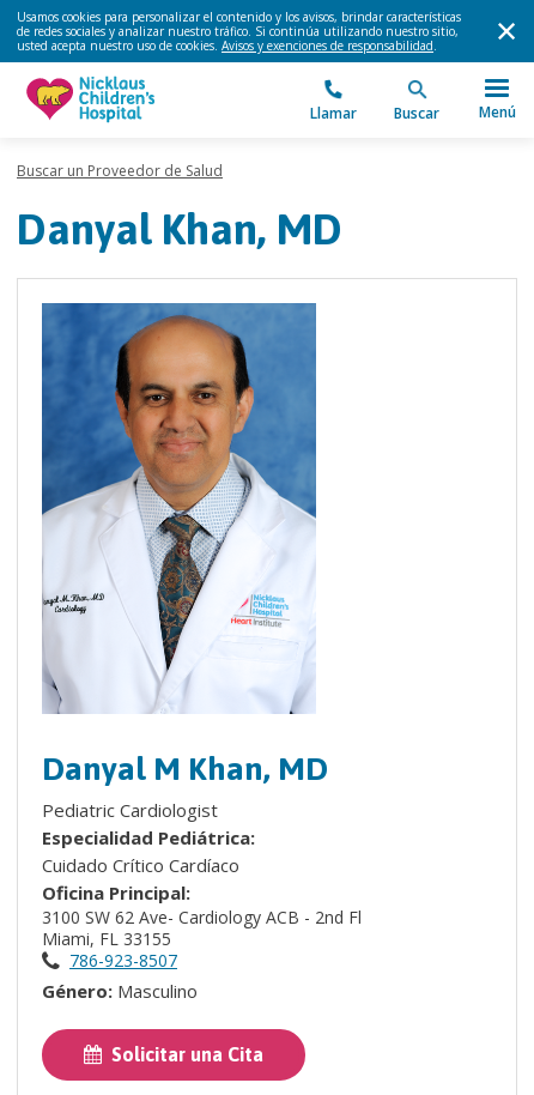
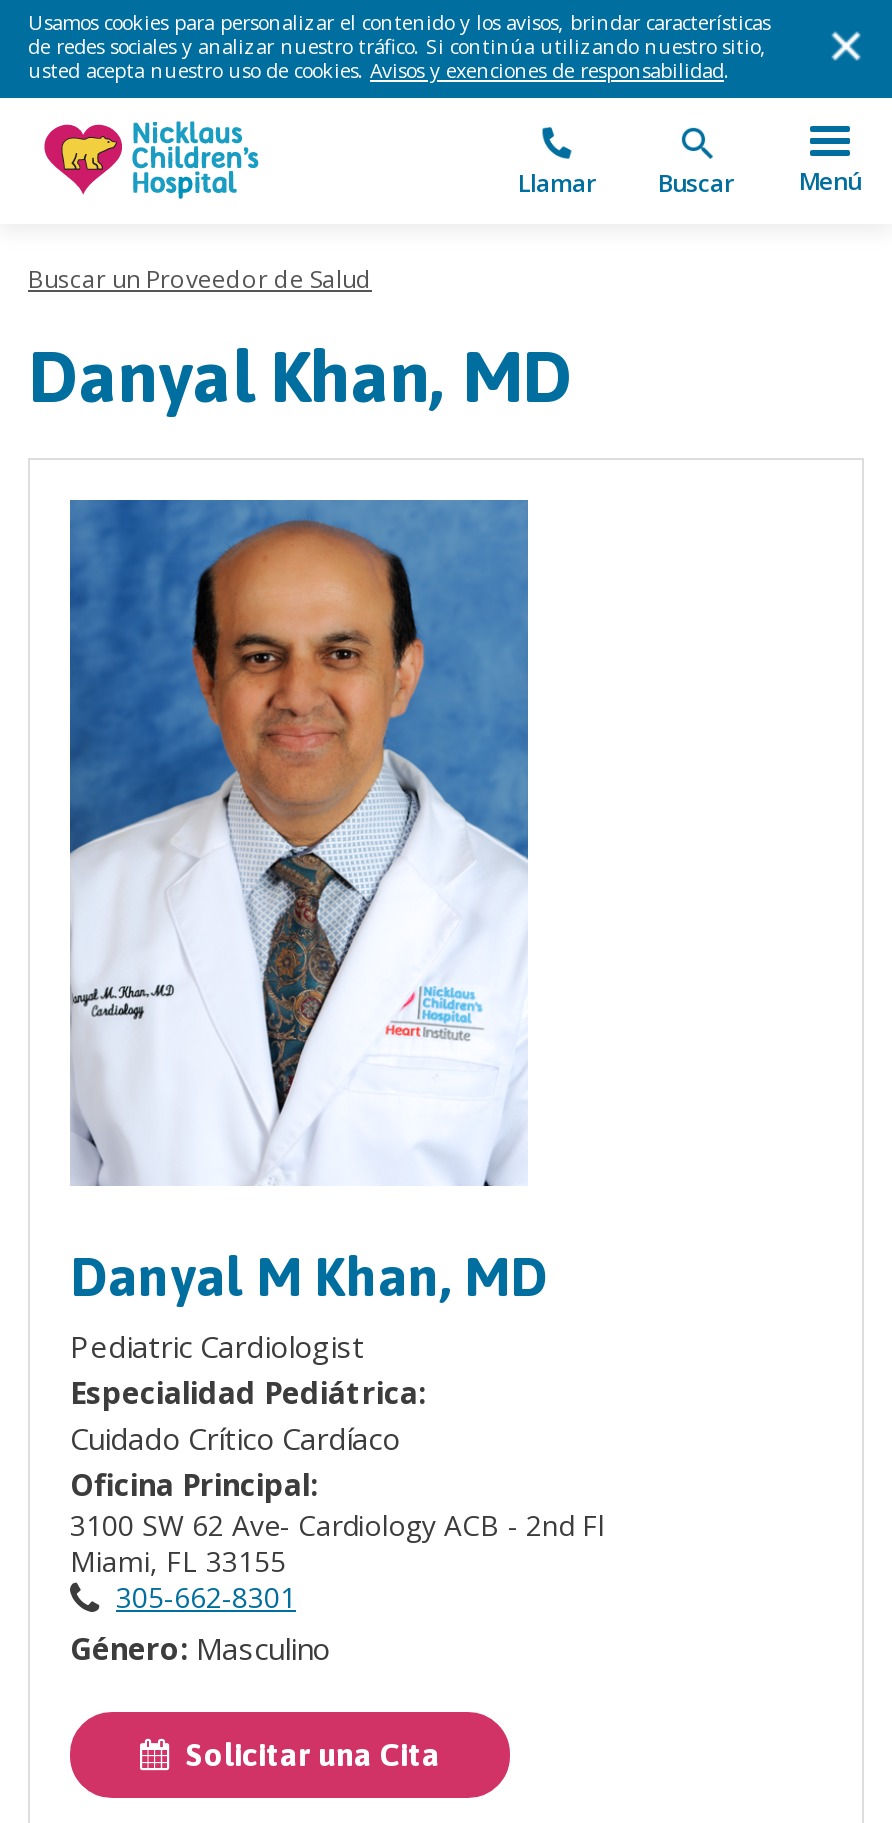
[69,948,177,971] 786-923-8507 -> [116,1577,296,1615] 305-662-8301

